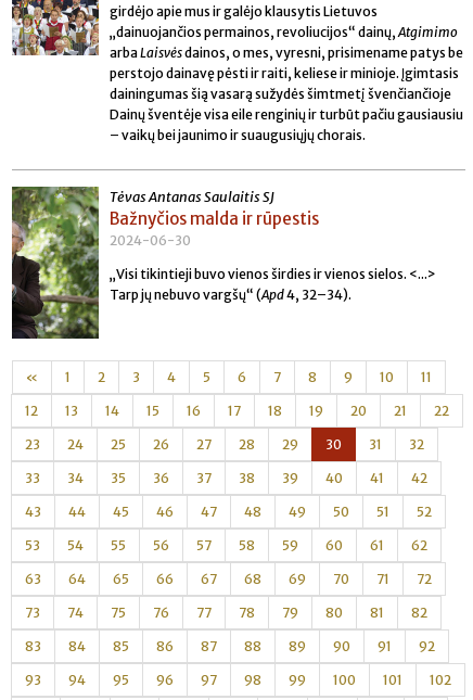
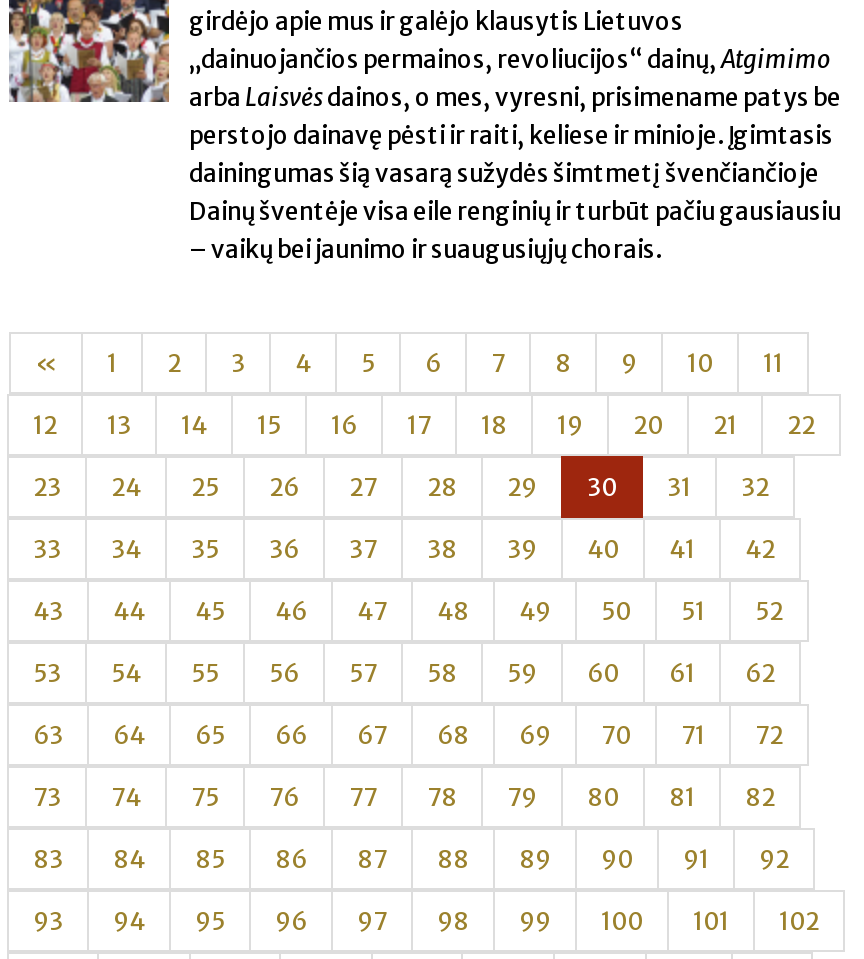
[11,186,436,340] [image] | Tėvas Antanas Saulaitis SJ | Bažnyčios malda ir rūpestis | 2024-06-30 | „Visi tikintieji buvo vienos širdies ir vienos sielos. <...> | Tarp jų nebuvo vargšų“ (Apd4, 32–34). -> none

